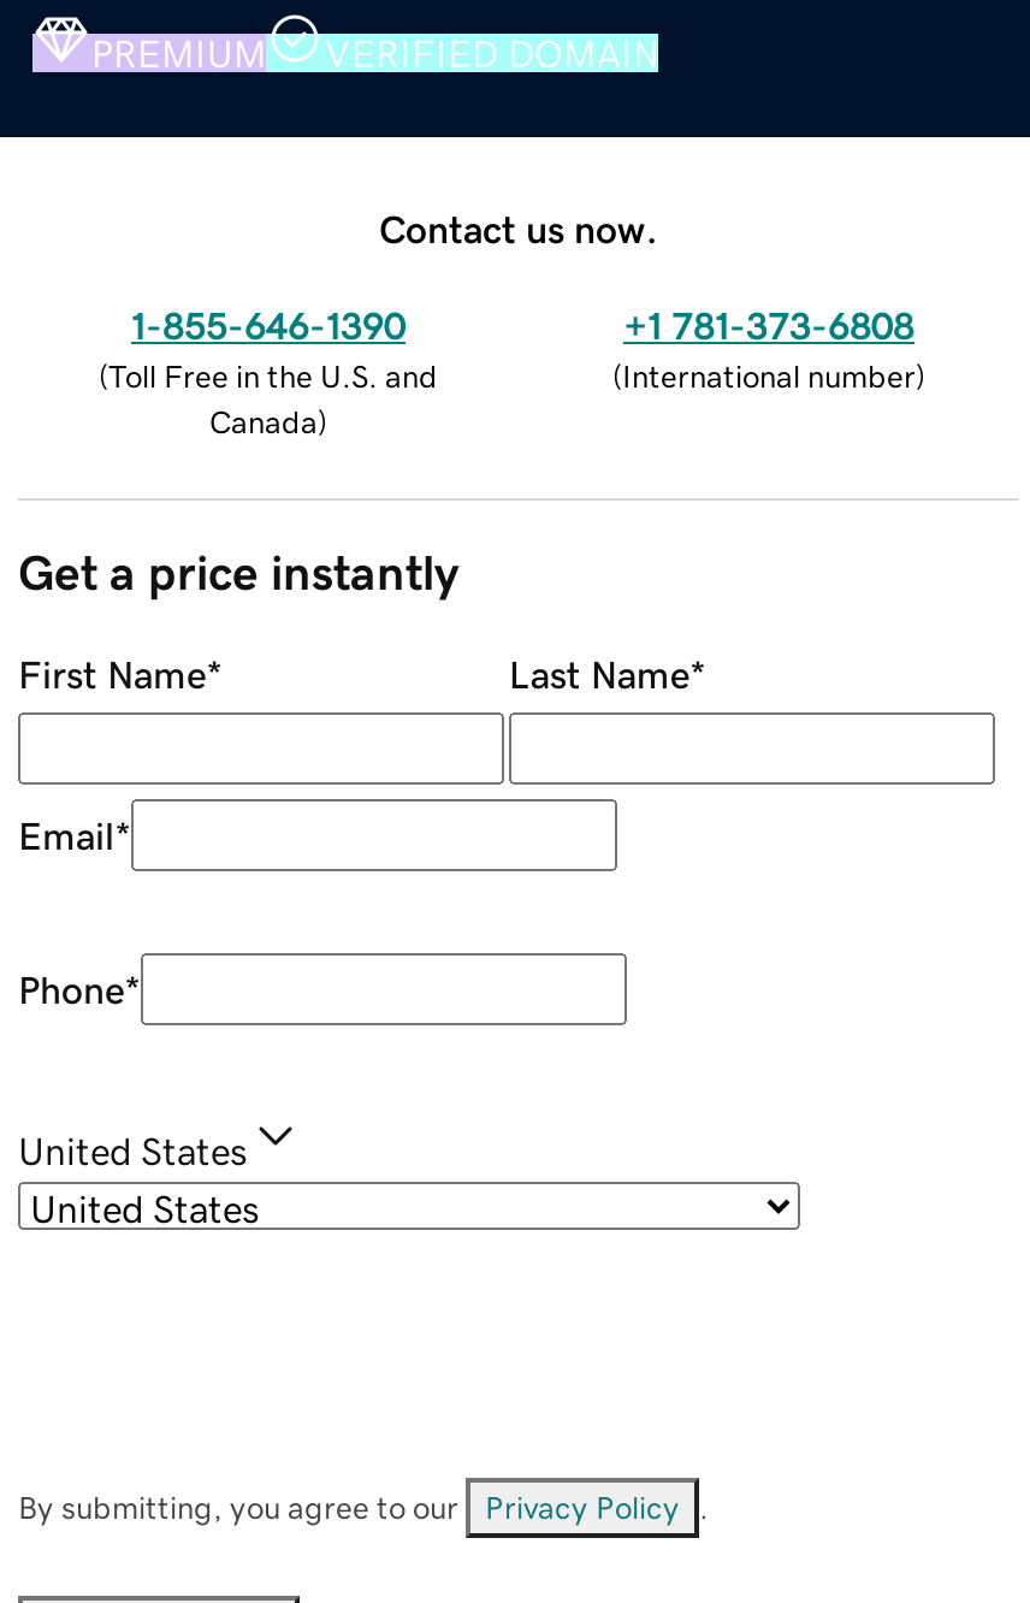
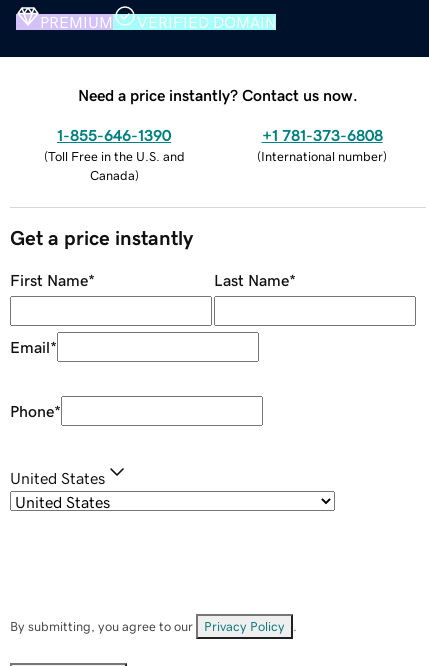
[379,208,658,247] Contact us now. -> [78,87,358,103] Need a price instantly? Contact us now.

